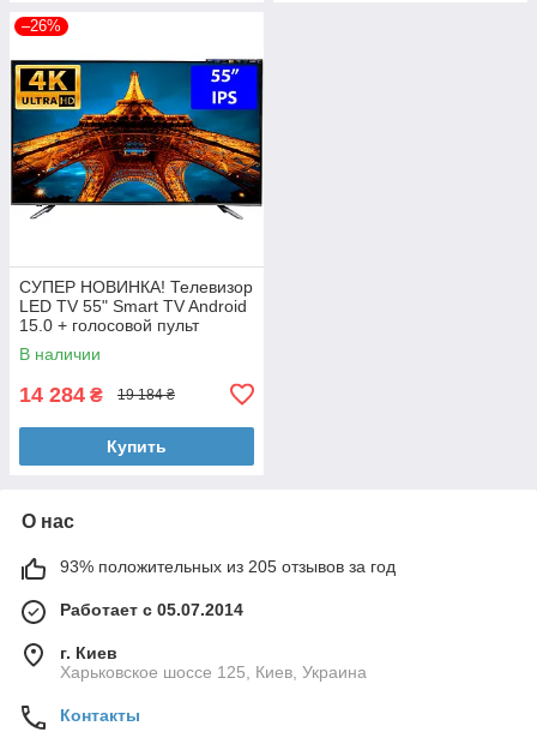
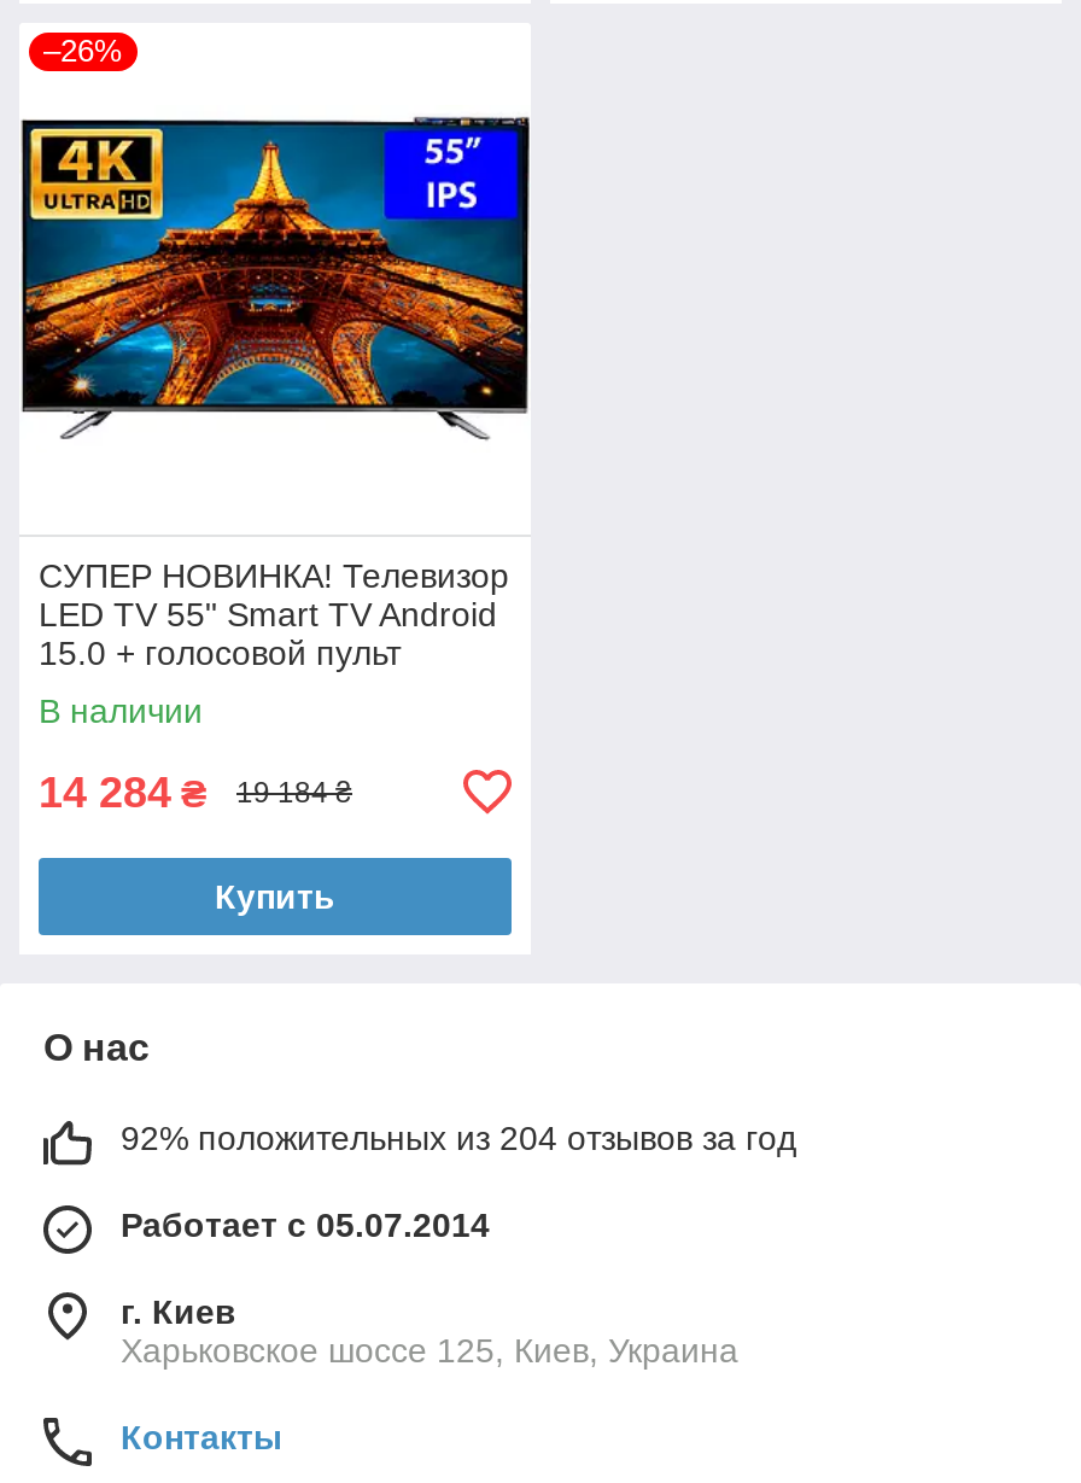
[60,557,396,576] 93% положительных из 205 отзывов за год -> [121,1118,796,1157] 92% положительных из 204 отзывов за год

